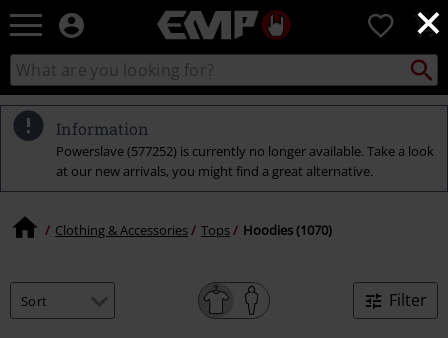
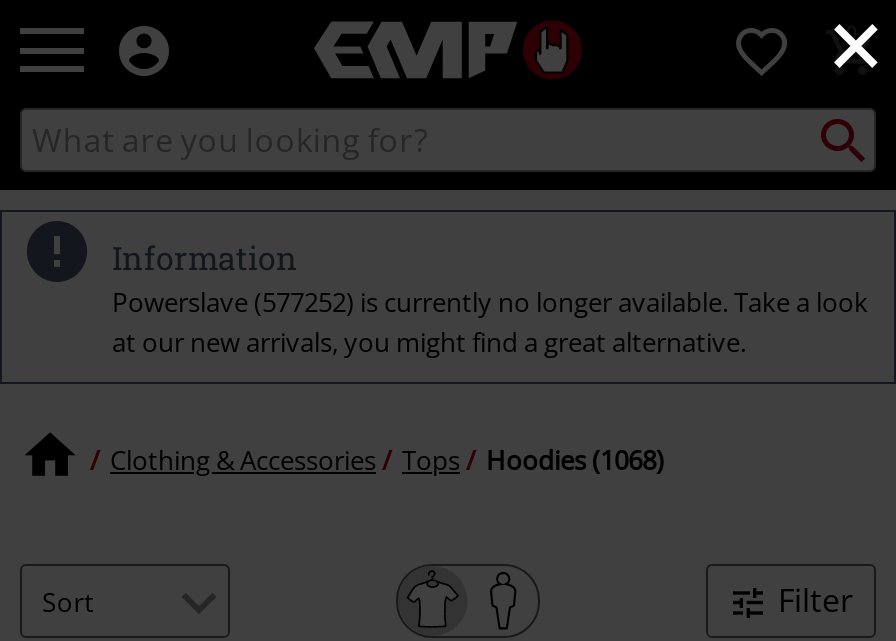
[55,220,332,238] Clothing & Accessories Tops Hoodies (1070) -> [110,441,664,477] Clothing & Accessories Tops Hoodies (1068)

